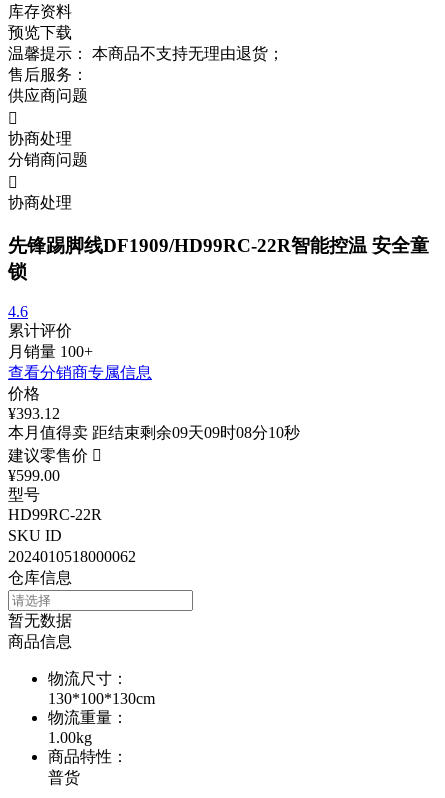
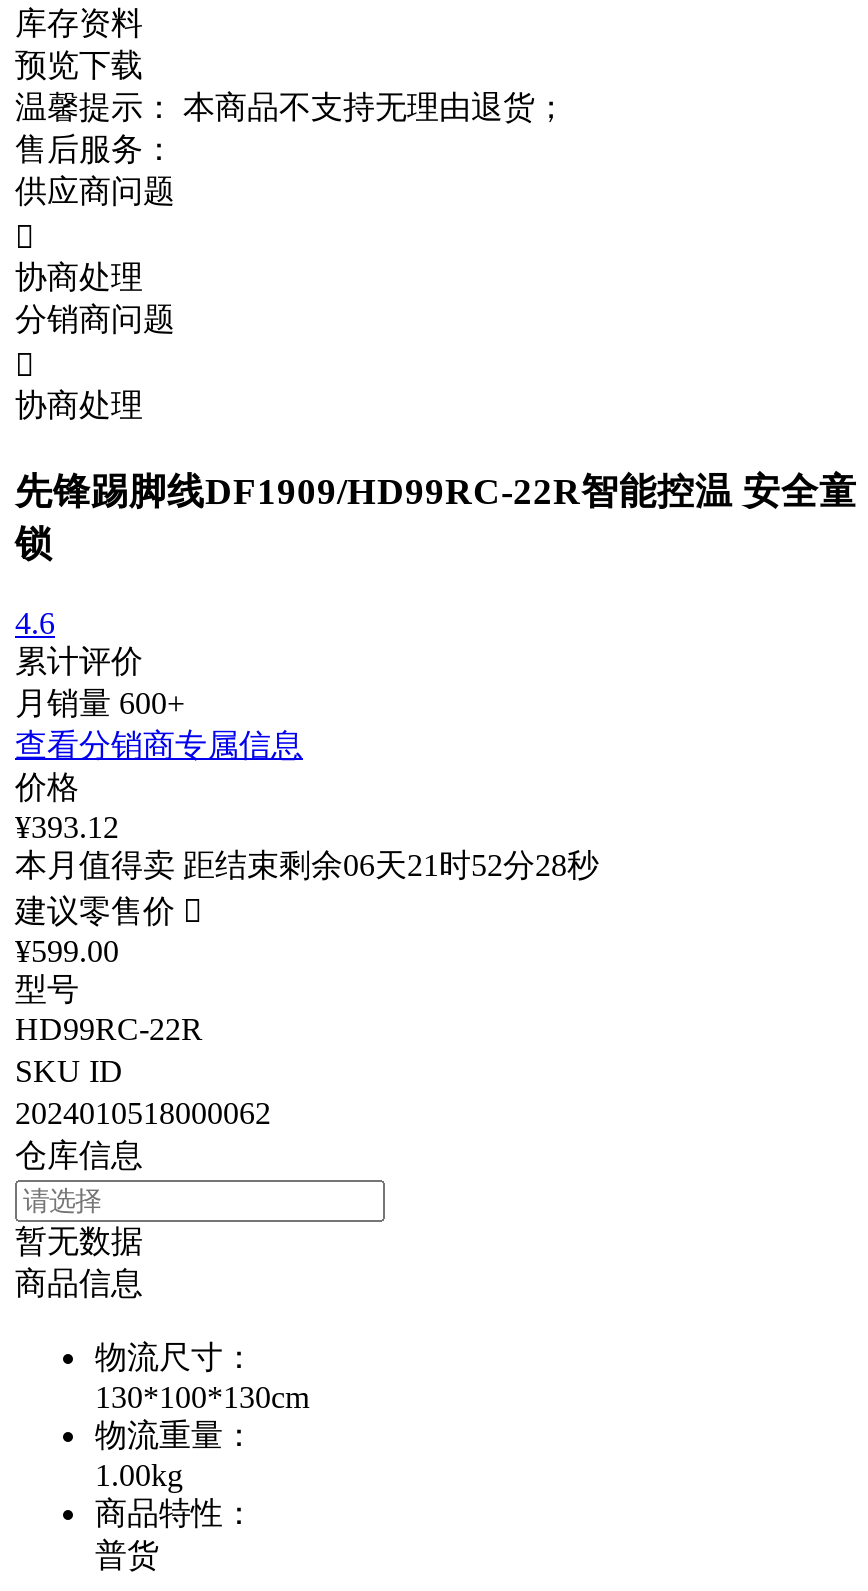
[8,343,93,360] 月销量 100+ -> [15,687,185,721] 月销量 600+
[8,424,300,441] 本月值得卖 距结束剩余09天09时08分10秒 -> [15,849,599,883] 本月值得卖 距结束剩余06天21时52分28秒

